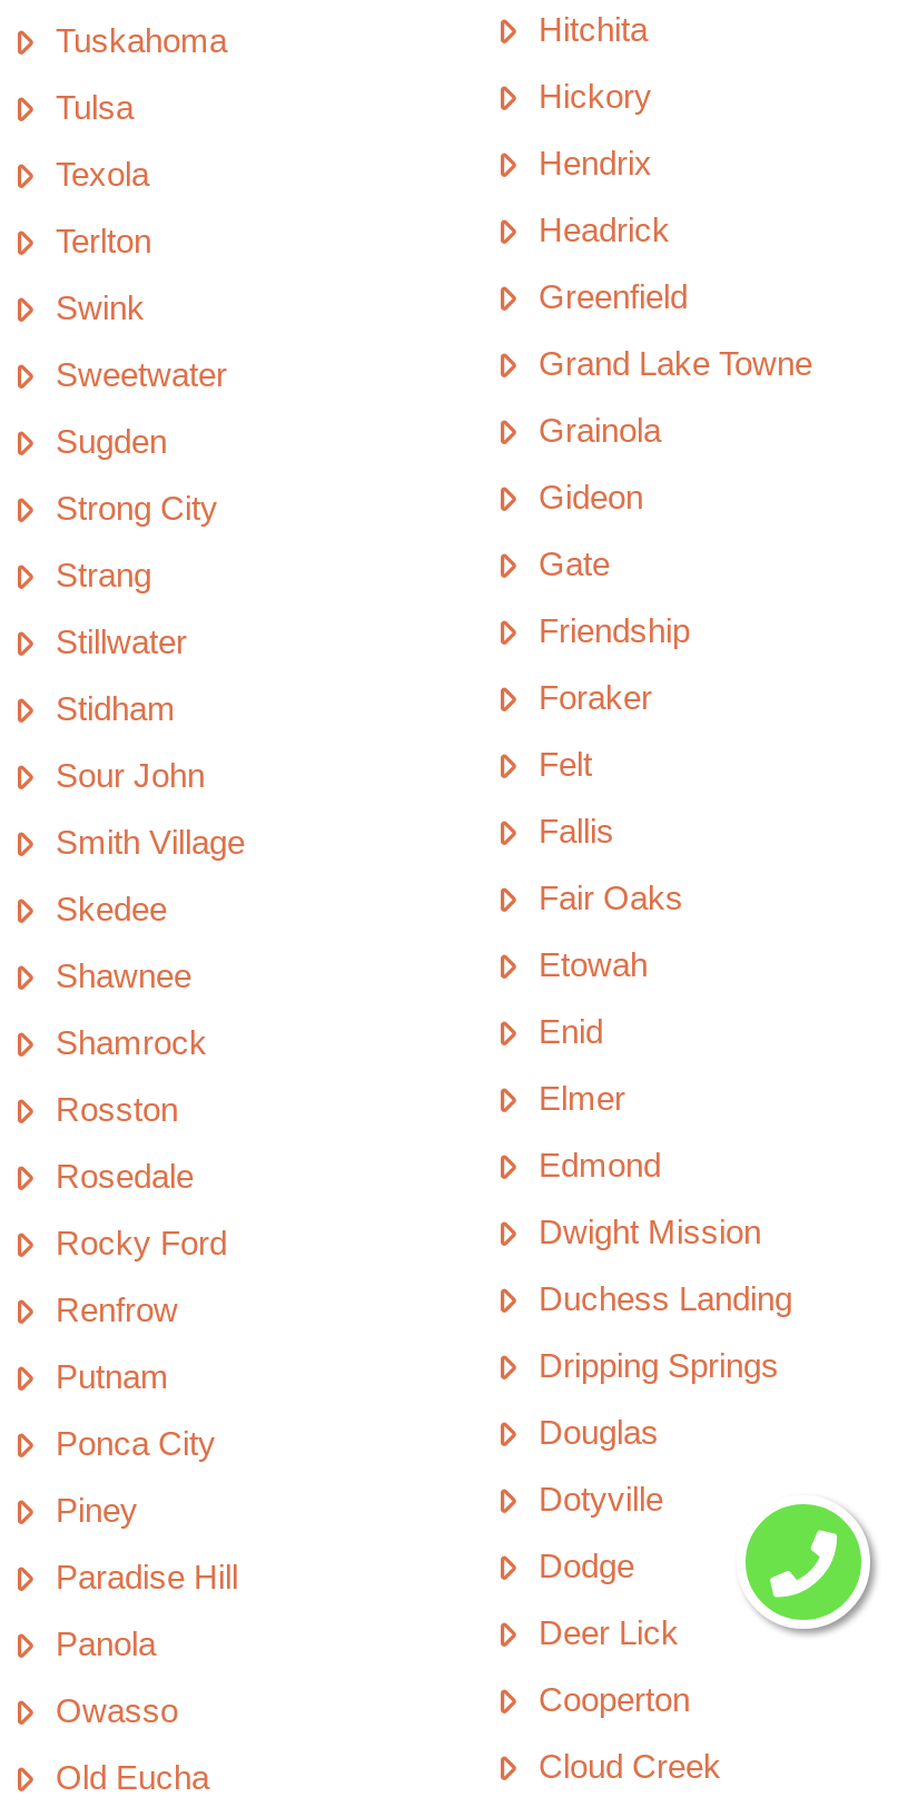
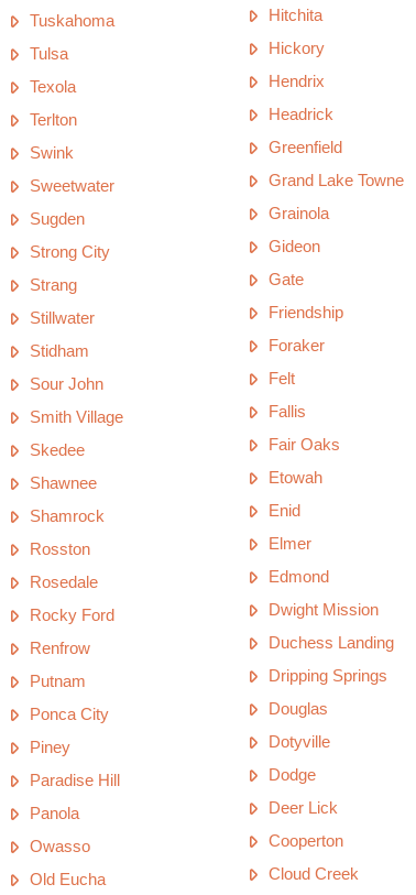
[743,1502,879,1638] [image] -> none

